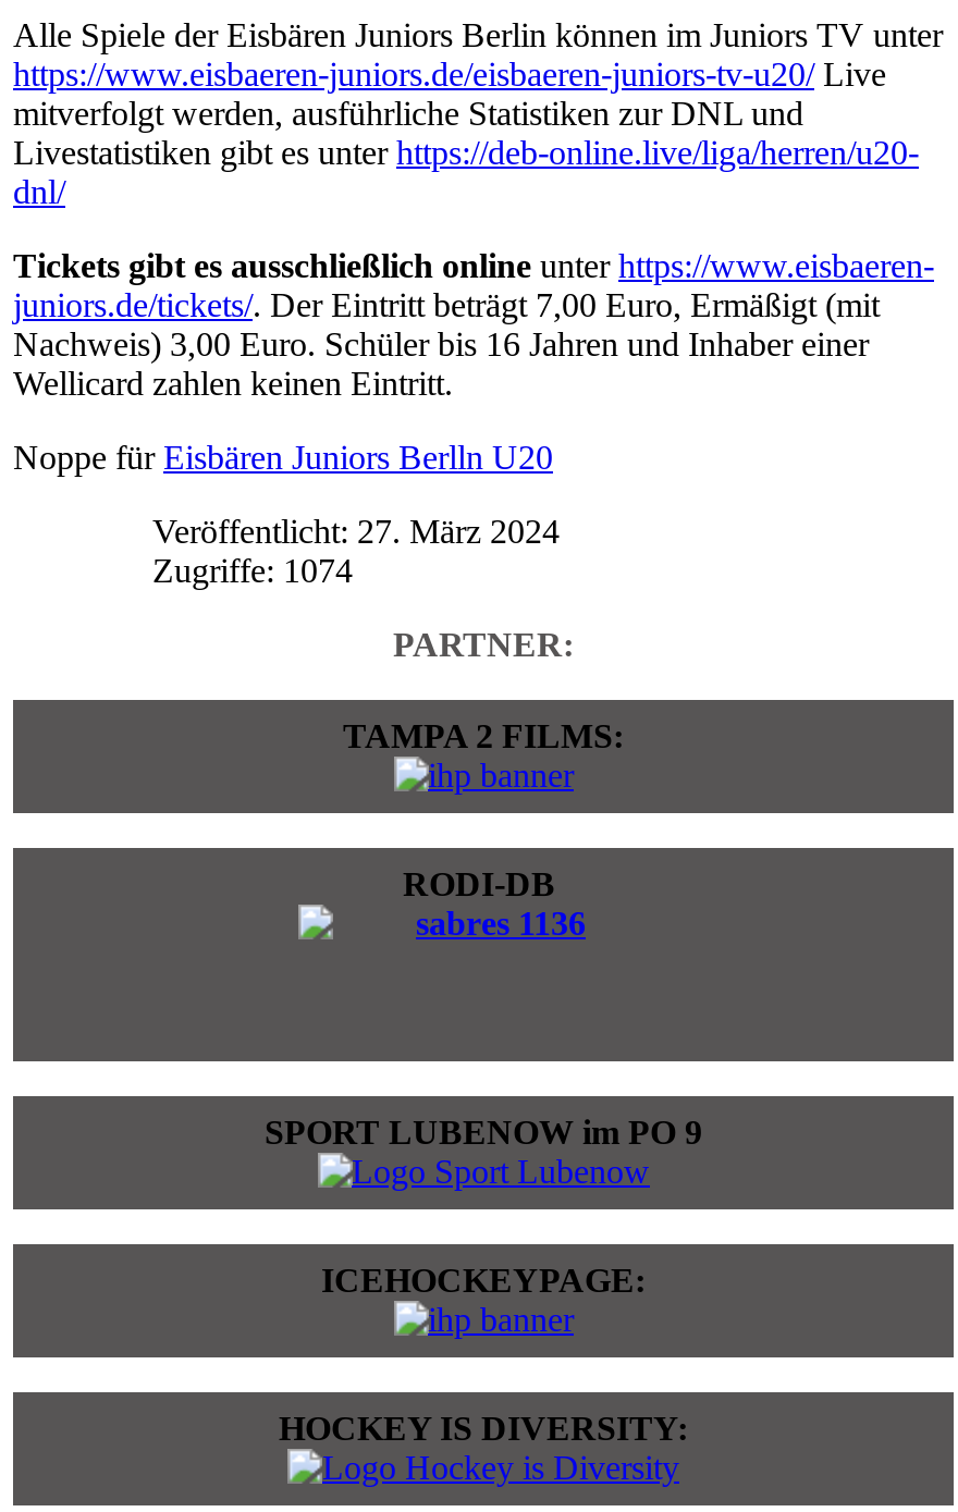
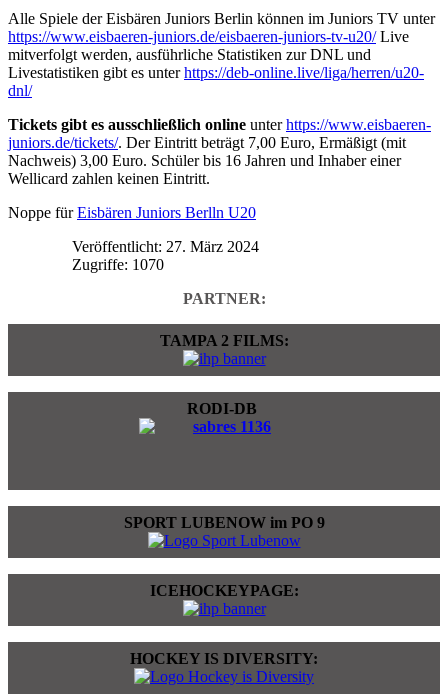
[152,552,353,589] Zugriffe: 1074 -> [72,256,164,273] Zugriffe: 1070

